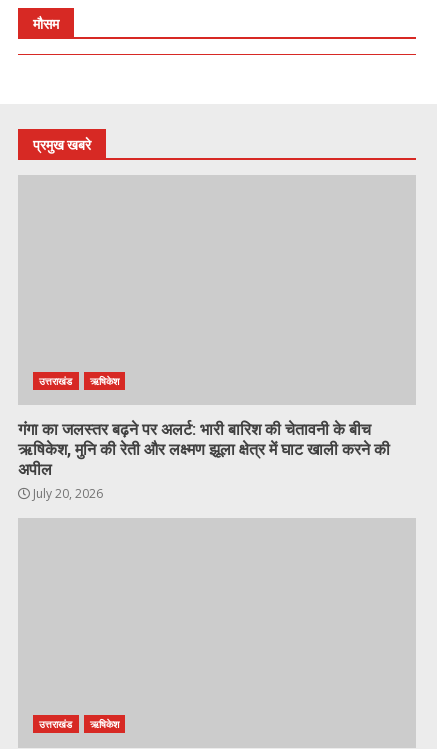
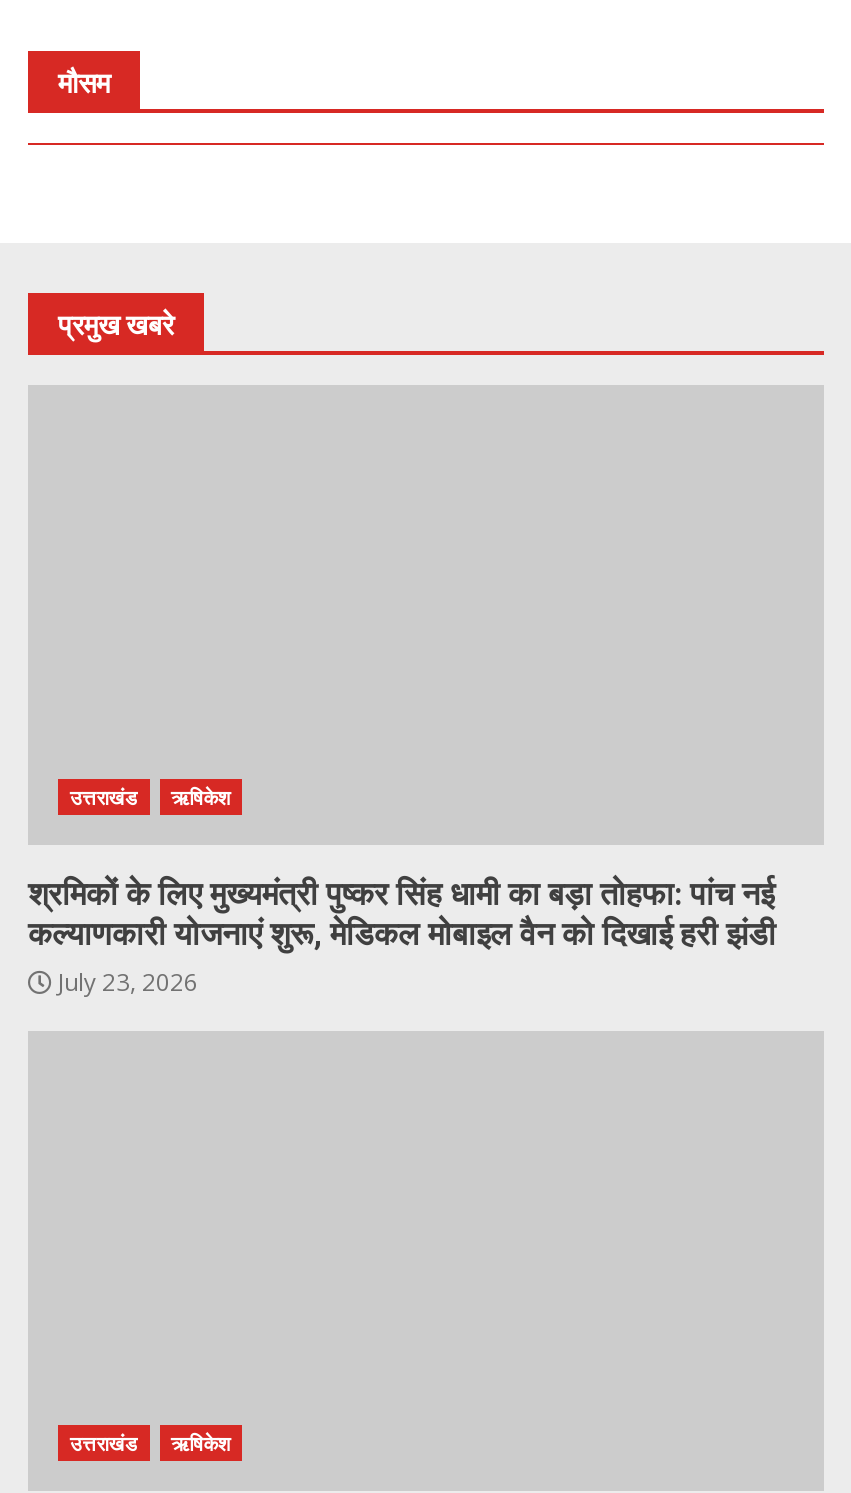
[18,420,390,502] गंगा का जलस्तर बढ़ने पर अलर्ट: भारी बारिश की चेतावनी के बीच | ऋषिकेश, मुनि की रेती और लक्ष्मण झूला क्षेत्र में घाट खाली करने की | अपील | July 20, 2026 -> [28,876,776,1000] श्रमिकों के लिए मुख्यमंत्री पुष्कर सिंह धामी का बड़ा तोहफा: पांच नई | कल्याणकारी योजनाएं शुरू, मेडिकल मोबाइल वैन को दिखाई हरी झंडी | July 23, 2026

